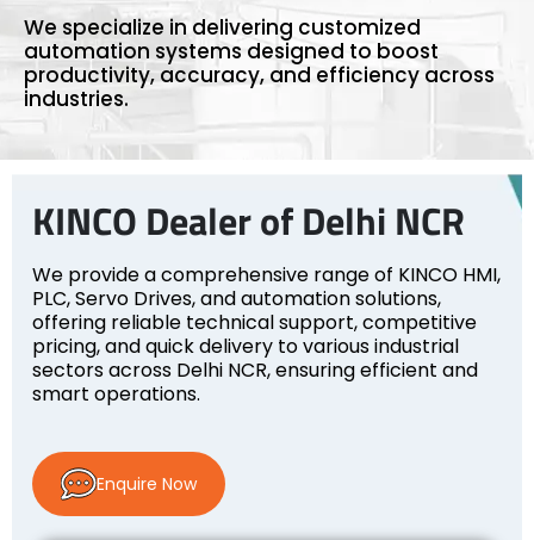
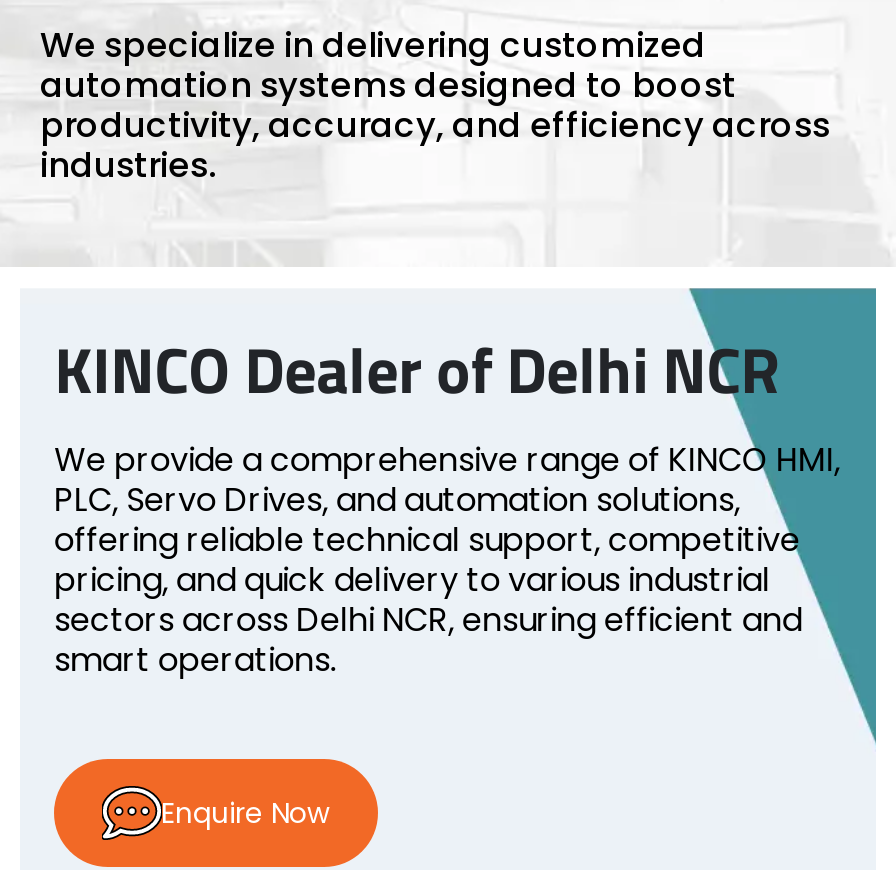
[411,172,522,439] [image] -> [688,286,878,742] [image]

